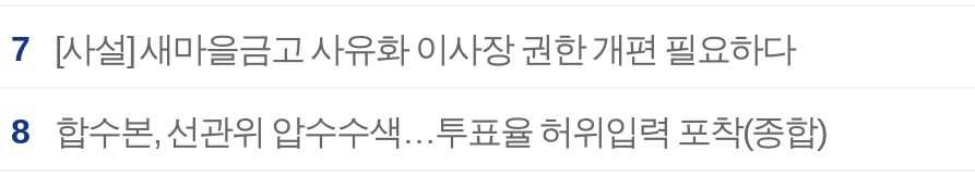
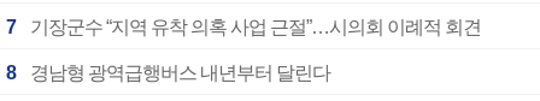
[55,31,795,68] [사설] 새마을금고 사유화 이사장 권한 개편 필요하다 -> [30,17,481,38] 기장군수 “지역 유착 의혹 사업 근절”…시의회 이례적 회견
[55,113,825,150] 합수본, 선관위 압수수색…투표율 허위입력 포착(종합) -> [30,63,330,83] 경남형 광역급행버스 내년부터 달린다

